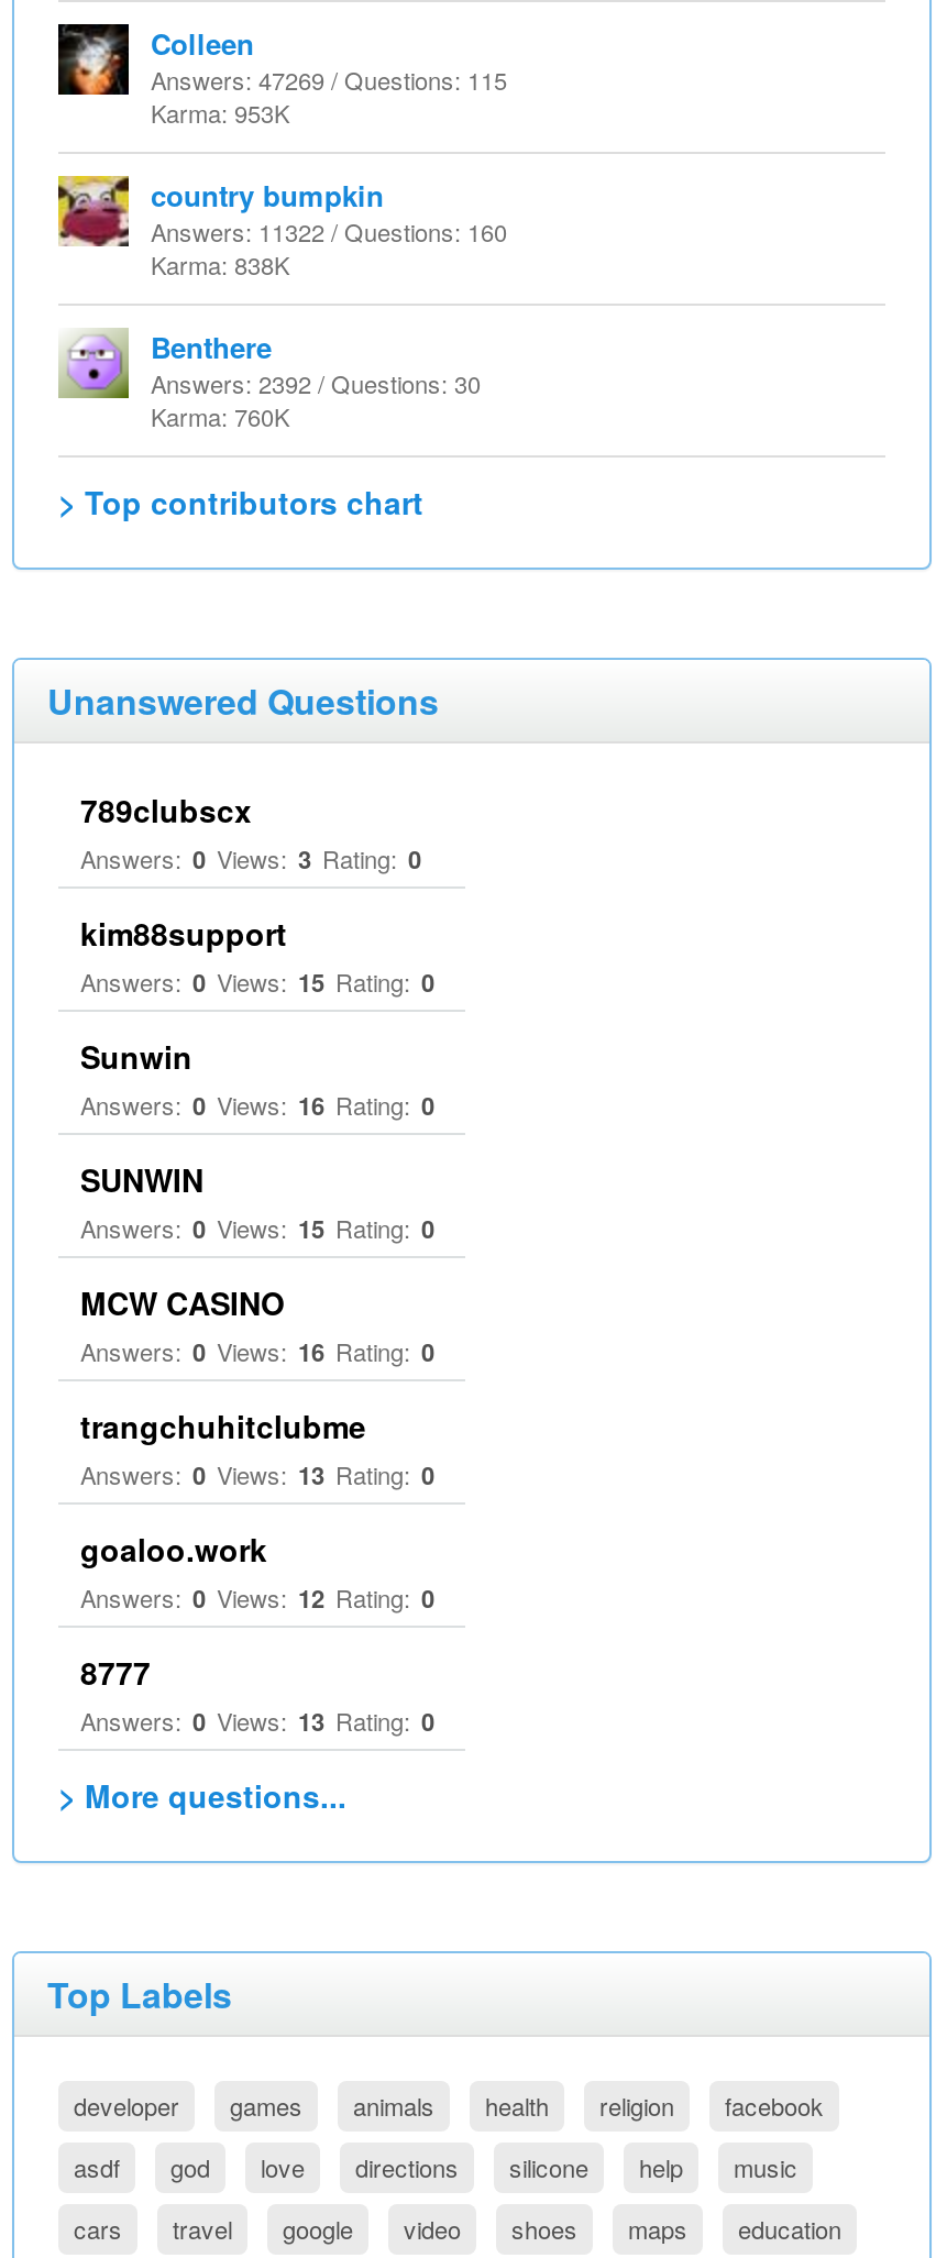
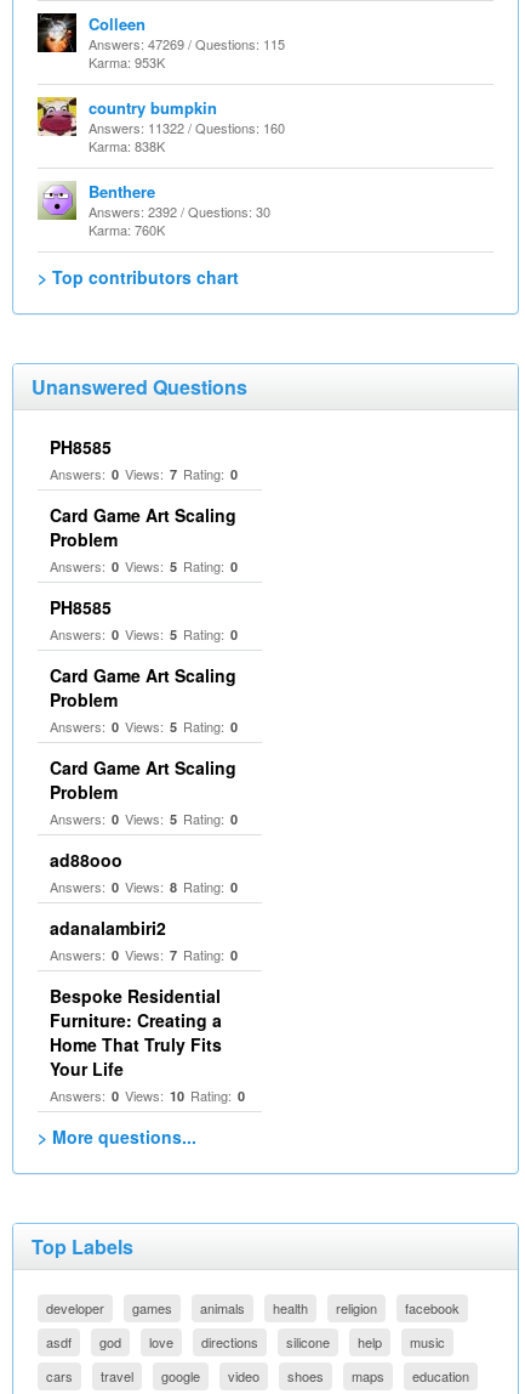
[80,787,421,875] 789clubscx | Answers: 0 Views: 3 Rating: 0 -> [50,435,238,483] PH8585 | Answers: 0 Views: 7 Rating: 0
[80,911,434,999] kim88support | Answers: 0 Views: 15 Rating: 0 -> [50,503,238,576] Card Game Art Scaling | Problem | Answers: 0 Views: 5 Rating: 0
[80,1034,434,1122] Sunwin | Answers: 0 Views: 16 Rating: 0 -> [50,595,238,644] PH8585 | Answers: 0 Views: 5 Rating: 0
[80,1157,434,1245] SUNWIN | Answers: 0 Views: 15 Rating: 0 -> [50,663,238,736] Card Game Art Scaling | Problem | Answers: 0 Views: 5 Rating: 0
[80,1280,434,1368] MCW CASINO | Answers: 0 Views: 16 Rating: 0 -> [50,755,238,828] Card Game Art Scaling | Problem | Answers: 0 Views: 5 Rating: 0
[80,1403,434,1491] trangchuhitclubme | Answers: 0 Views: 13 Rating: 0 -> [50,848,238,896] ad88ooo | Answers: 0 Views: 8 Rating: 0
[80,1527,434,1615] goaloo.work | Answers: 0 Views: 12 Rating: 0 -> [50,916,238,964] adanalambiri2 | Answers: 0 Views: 7 Rating: 0
[80,1650,434,1738] 8777 | Answers: 0 Views: 13 Rating: 0 -> [50,984,245,1105] Bespoke Residential | Furniture: Creating a | Home That Truly Fits | Your Life | Answers: 0 Views: 10 Rating: 0

